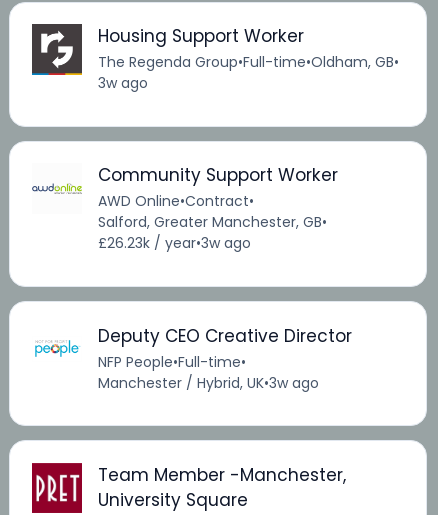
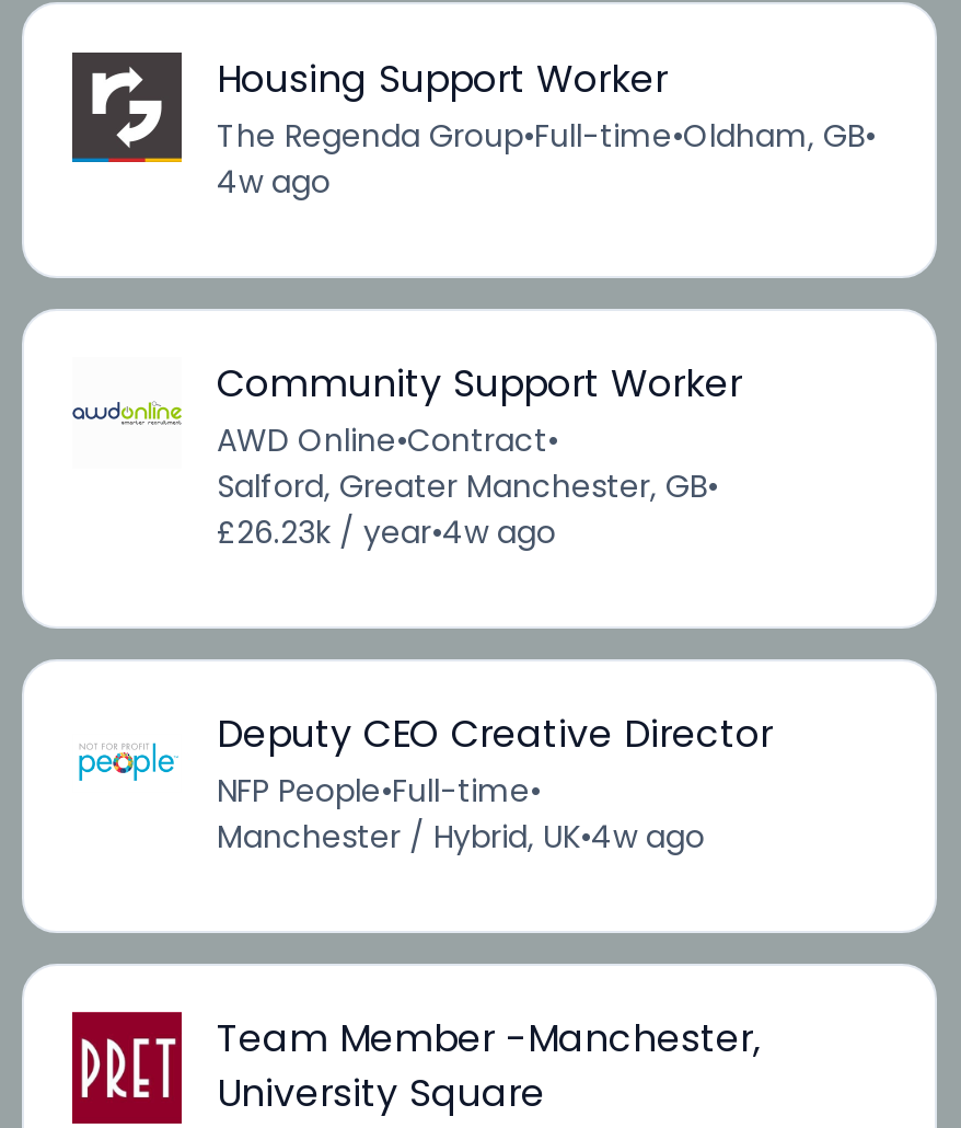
[98,73,148,93] 3w ago -> [217,160,331,204] 4w ago
[98,233,251,253] £26.23k / year•3w ago -> [217,511,556,555] £26.23k / year•4w ago
[98,372,319,392] Manchester / Hybrid, UK•3w ago -> [217,816,705,860] Manchester / Hybrid, UK•4w ago

